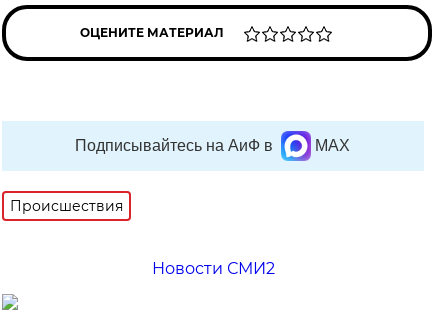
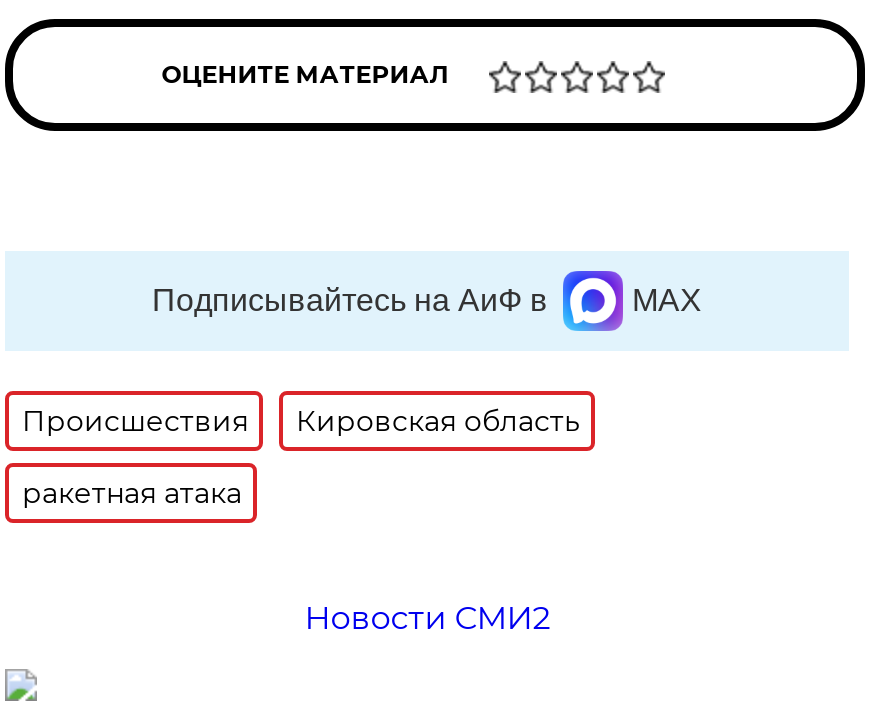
none -> [22,403,580,511] Кировская область | ракетная атака

